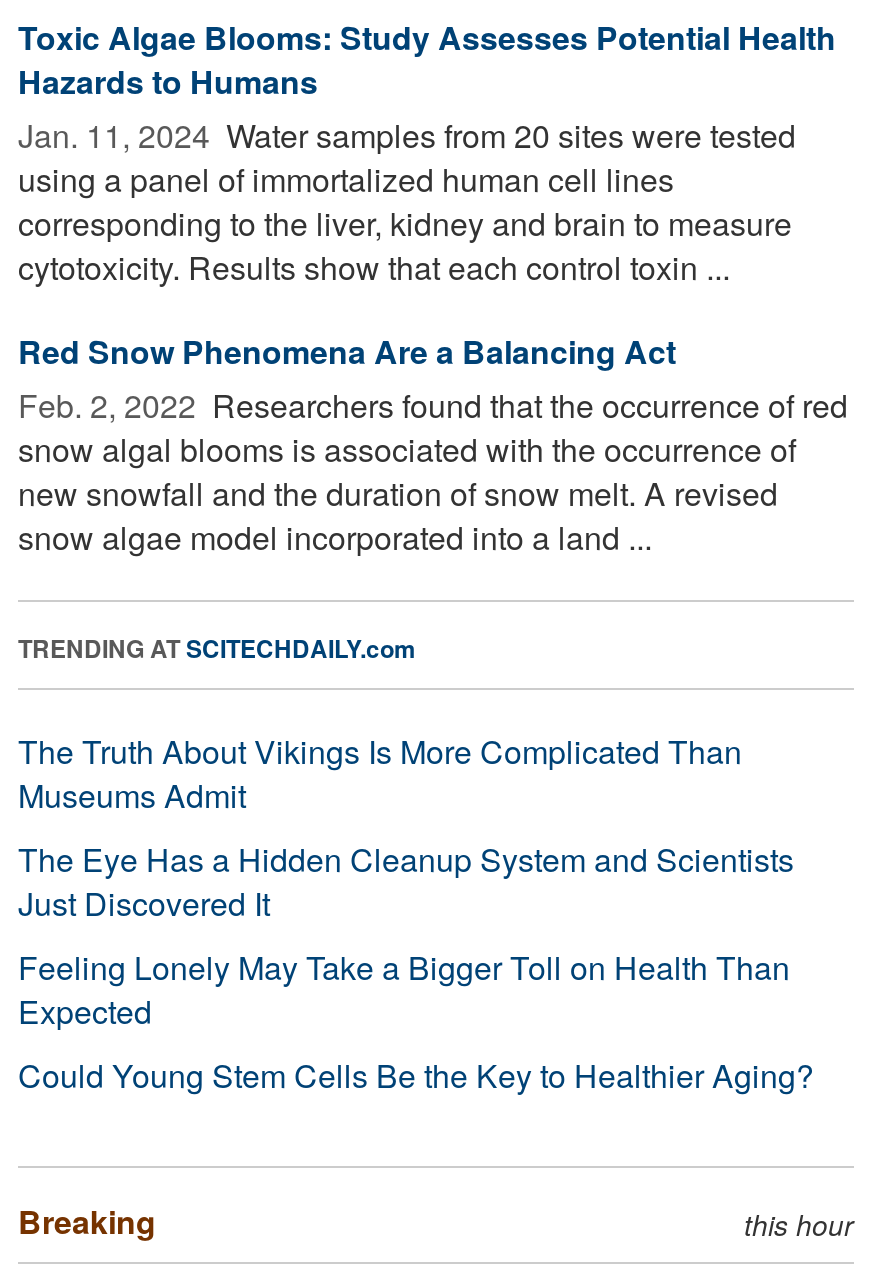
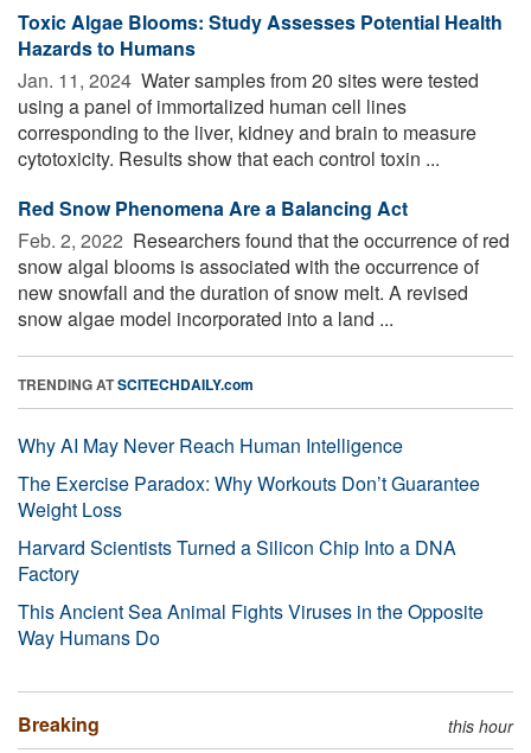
[18,728,814,1098] The Truth About Vikings Is More Complicated Than | Museums Admit | The Eye Has a Hidden Cleanup System and Scientists | Just Discovered It | Feeling Lonely May Take a Bigger Toll on Health Than | Expected | Could Young Stem Cells Be the Key to Healthier Aging? -> [18,431,484,651] Why AI May Never Reach Human Intelligence | The Exercise Paradox: Why Workouts Don’t Guarantee | Weight Loss | Harvard Scientists Turned a Silicon Chip Into a DNA | Factory | This Ancient Sea Animal Fights Viruses in the Opposite | Way Humans Do

